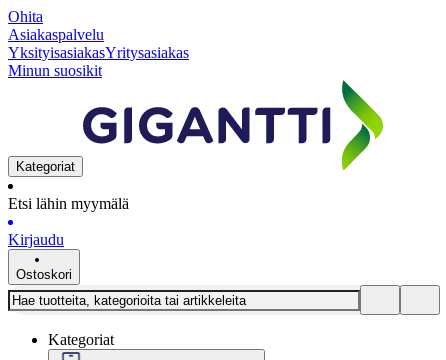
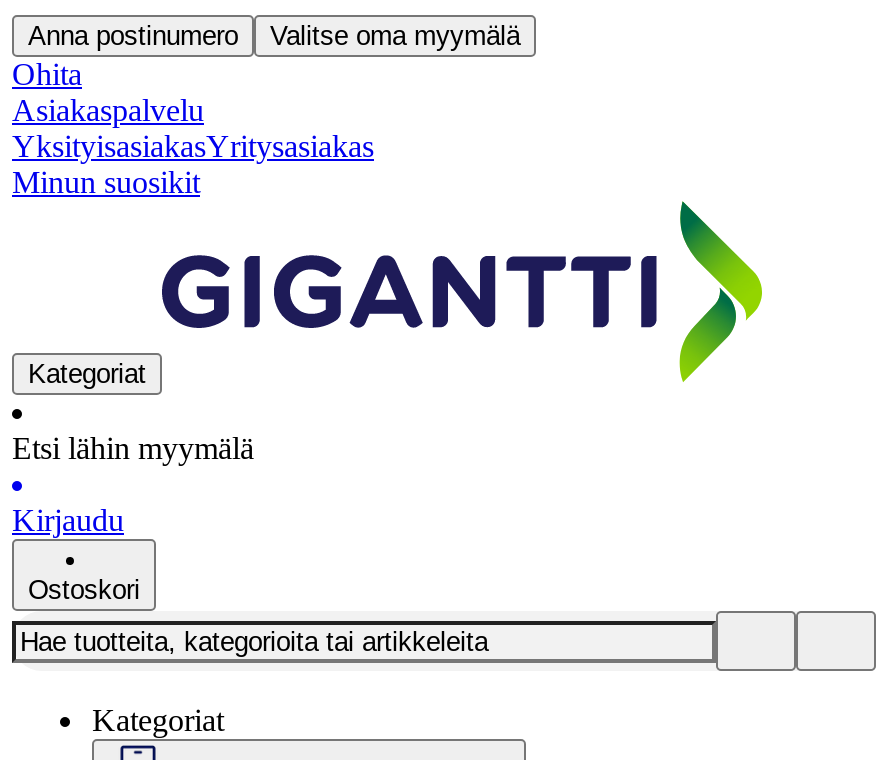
none -> [28,21,520,51] Anna postinumero | Valitse oma myymälä

